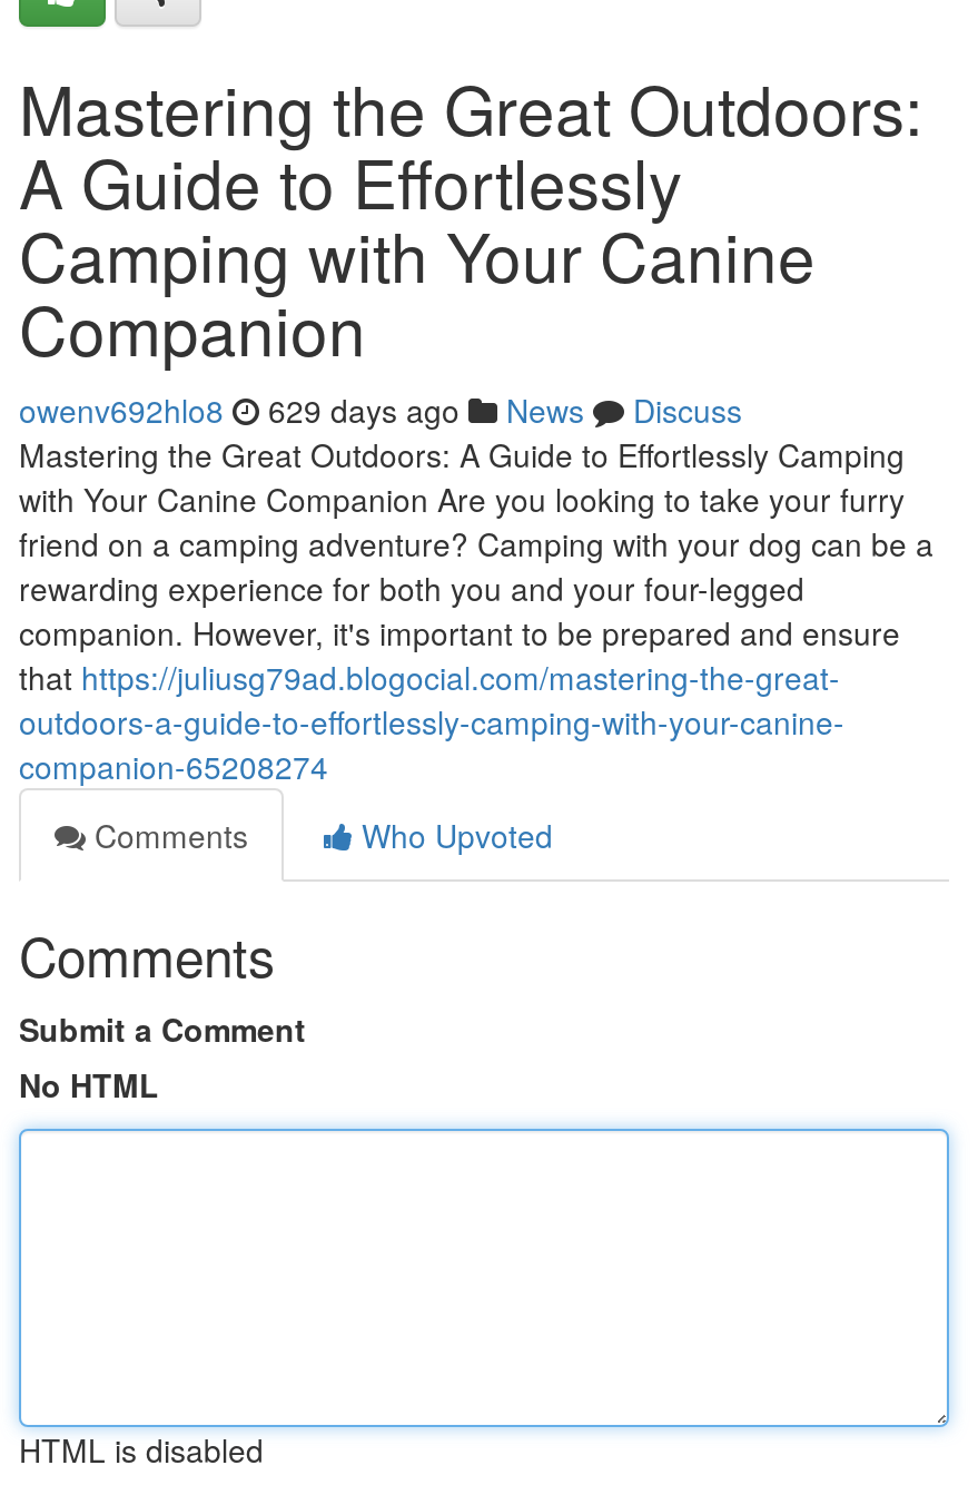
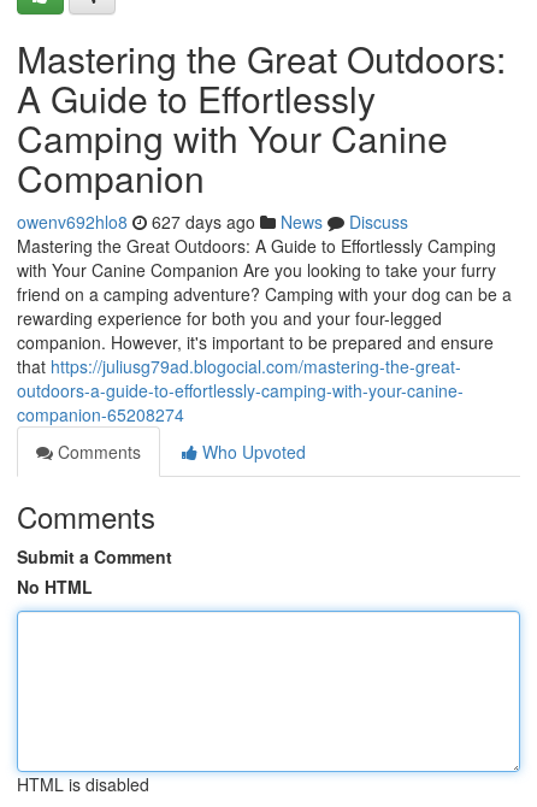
[19,387,742,432] owenv692hlo8 629 days ago News Discuss -> [17,210,408,234] owenv692hlo8 627 days ago News Discuss

